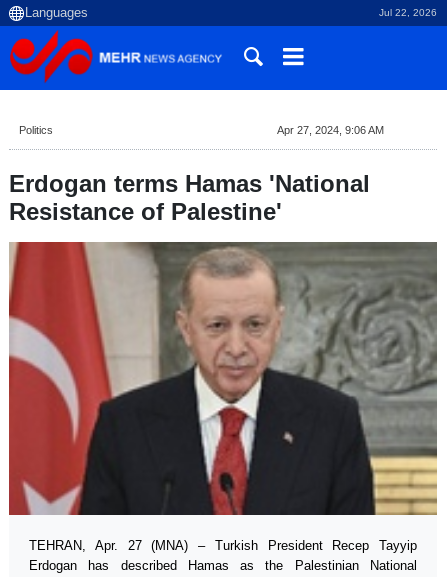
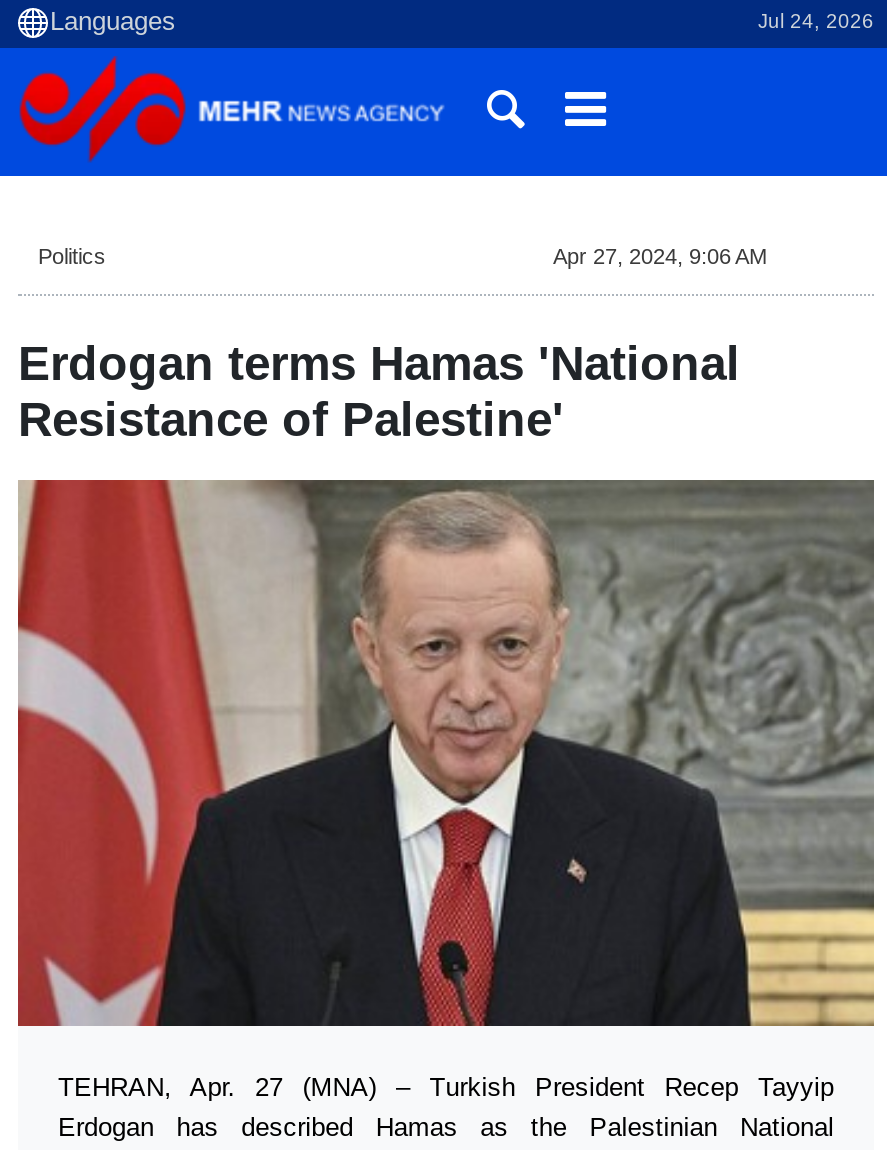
[379,7,437,18] Jul 22, 2026 -> [758,10,874,32] Jul 24, 2026

